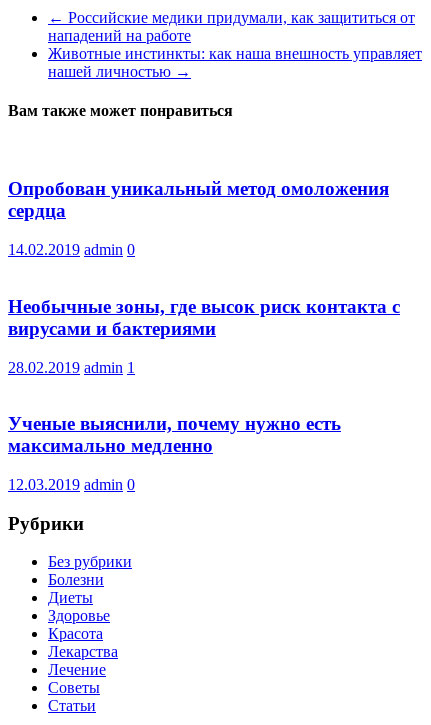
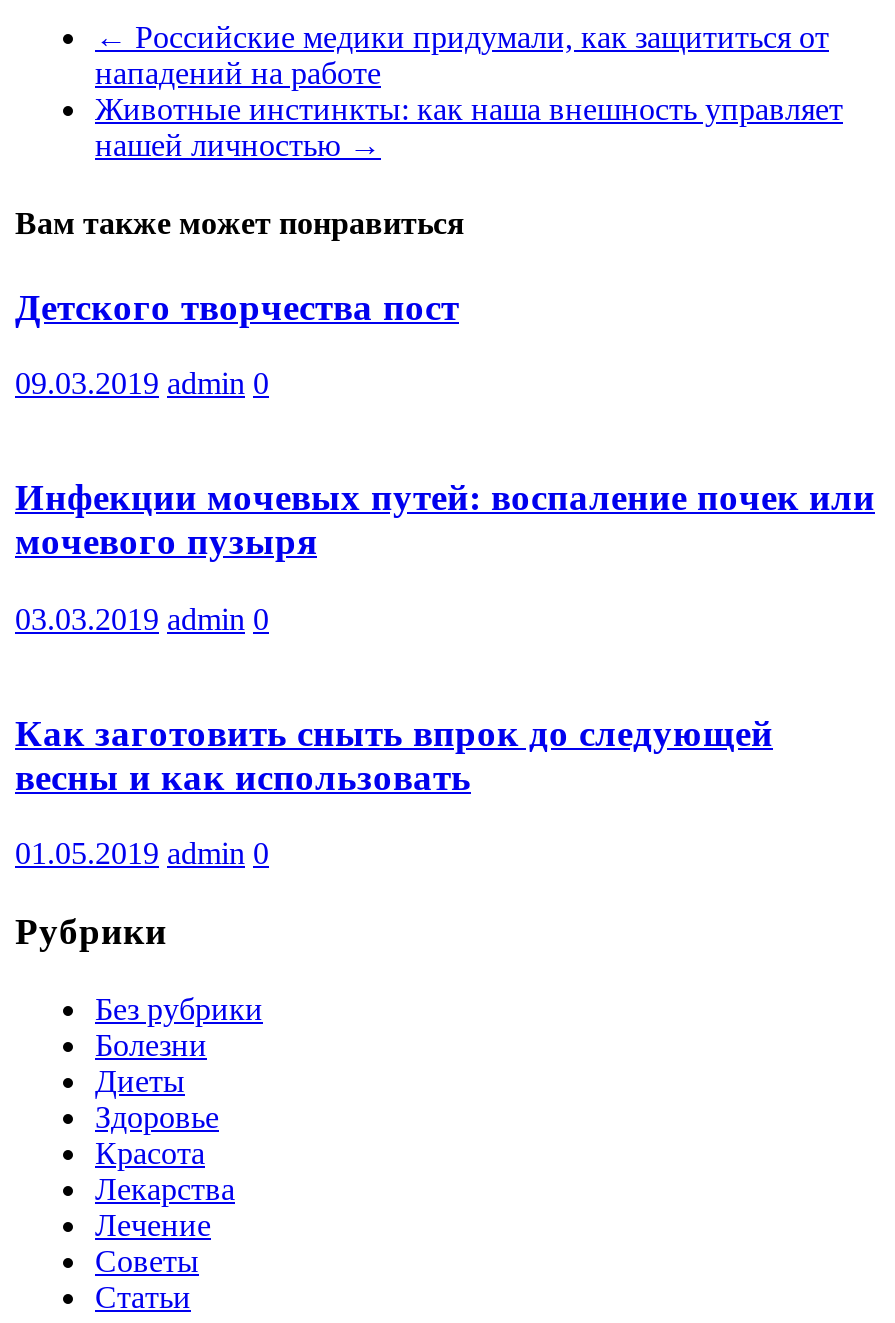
[8,178,389,221] Опробован уникальный метод омоложения | сердца -> [15,285,459,327] Детского творчества пост
[8,241,135,258] 14.02.2019 admin 0 -> [15,367,269,401] 09.03.2019 admin 0
[8,296,400,339] Необычные зоны, где высок риск контакта с | вирусами и бактериями -> [15,476,875,562] Инфекции мочевых путей: воспаление почек или | мочевого пузыря
[8,358,135,375] 28.02.2019 admin 1 -> [15,602,269,636] 03.03.2019 admin 0
[8,413,341,456] Ученые выяснили, почему нужно есть | максимально медленно -> [15,711,773,797] Как заготовить сныть впрок до следующей | весны и как использовать
[8,476,135,493] 12.03.2019 admin 0 -> [15,836,269,870] 01.05.2019 admin 0

